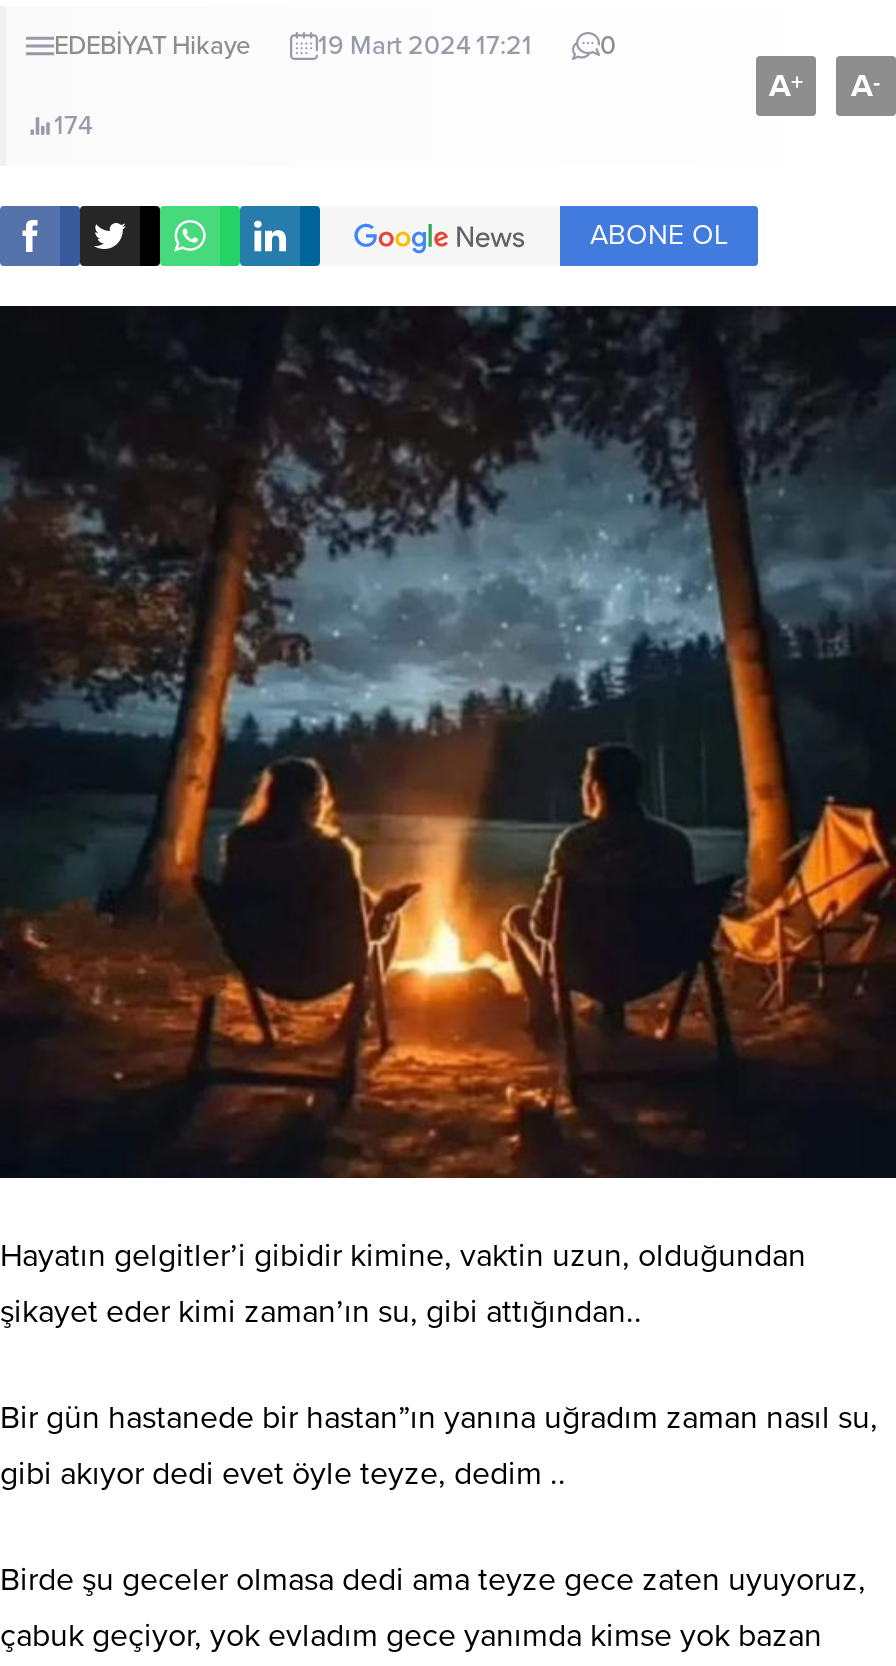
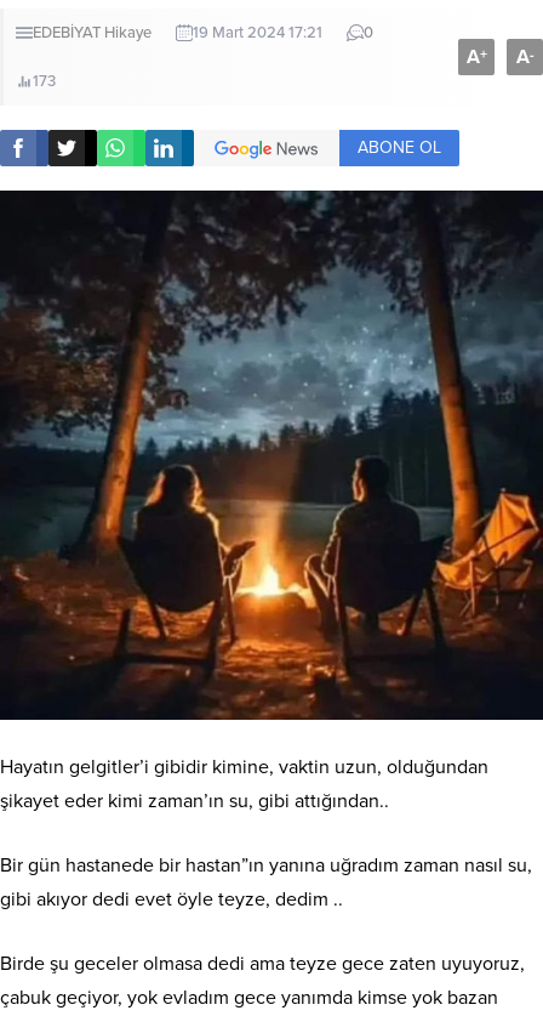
[54,111,92,143] 174 -> [33,72,56,91] 173

